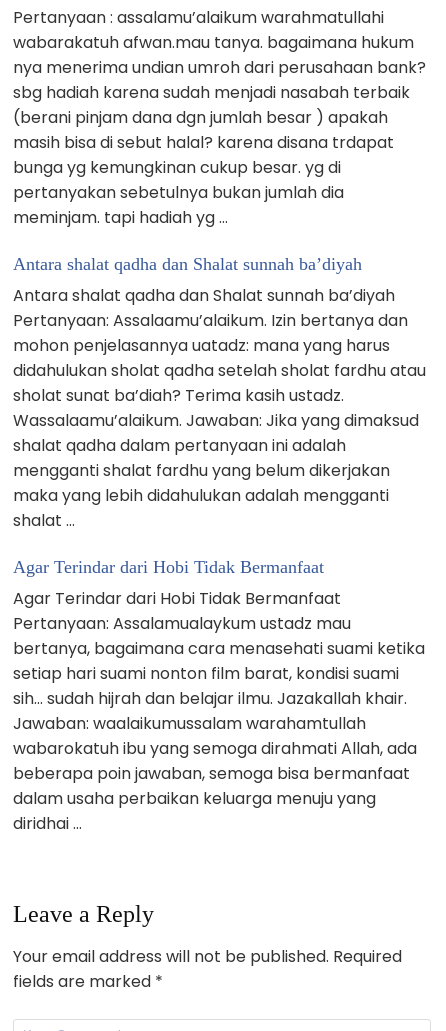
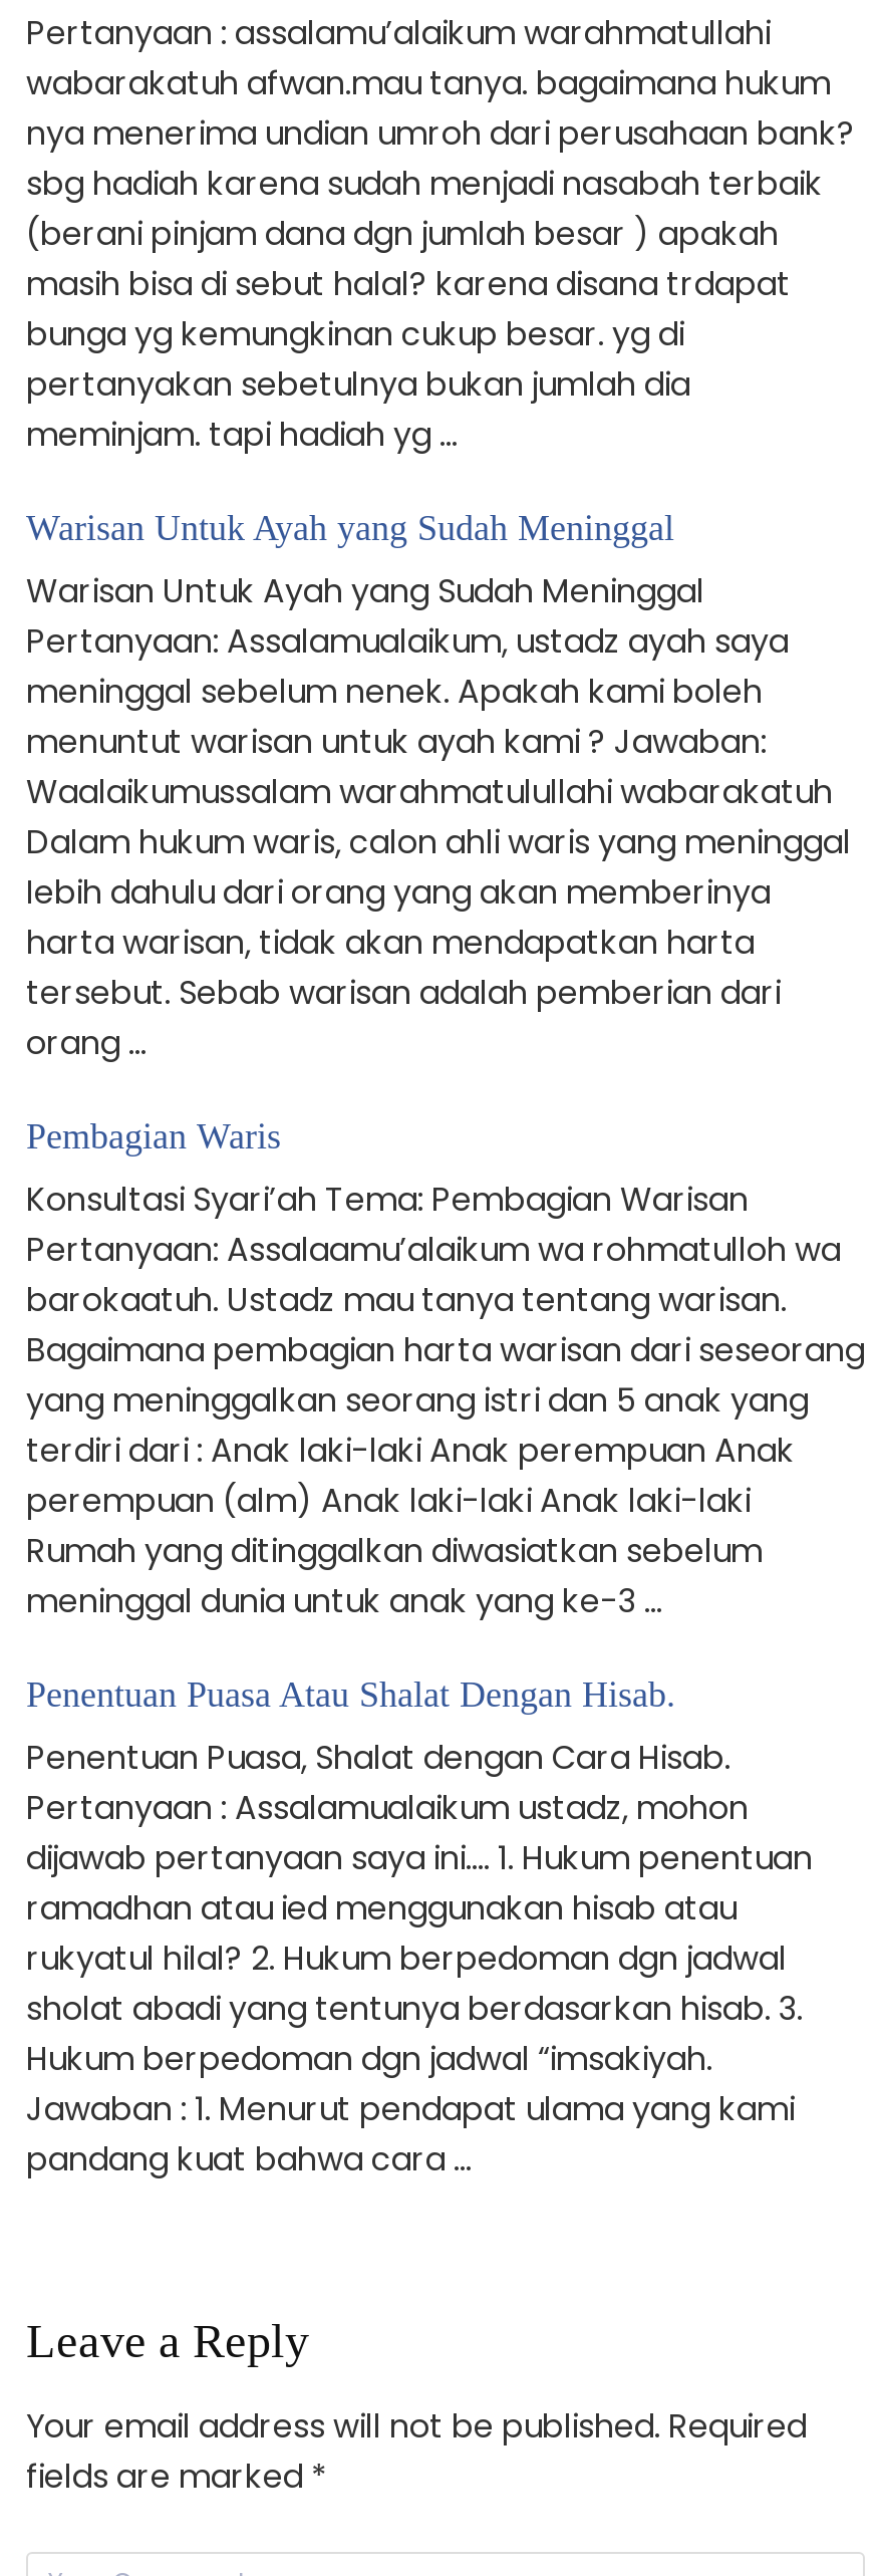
[13,254,426,835] Antara shalat qadha dan Shalat sunnah ba’diyah | Antara shalat qadha dan Shalat sunnah ba’diyah | Pertanyaan: Assalaamu’alaikum. Izin bertanya dan | mohon penjelasannya uatadz: mana yang harus | didahulukan sholat qadha setelah sholat fardhu atau | sholat sunat ba’diah? Terima kasih ustadz. | Wassalaamu’alaikum. Jawaban: Jika yang dimaksud | shalat qadha dalam pertanyaan ini adalah | mengganti shalat fardhu yang belum dikerjakan | maka yang lebih didahulukan adalah mengganti | shalat … | Agar Terindar dari Hobi Tidak Bermanfaat | Agar Terindar dari Hobi Tidak Bermanfaat | Pertanyaan: Assalamualaykum ustadz mau | bertanya, bagaimana cara menasehati suami ketika | setiap hari suami nonton film barat, kondisi suami | sih… sudah hijrah dan belajar ilmu. Jazakallah khair. | Jawaban: waalaikumussalam warahamtullah | wabarokatuh ibu yang semoga dirahmati Allah, ada | beberapa poin jawaban, semoga bisa bermanfaat | dalam usaha perbaikan keluarga menuju yang | diridhai … -> [26,509,865,2183] Warisan Untuk Ayah yang Sudah Meninggal | Warisan Untuk Ayah yang Sudah Meninggal | Pertanyaan: Assalamualaikum, ustadz ayah saya | meninggal sebelum nenek. Apakah kami boleh | menuntut warisan untuk ayah kami ? Jawaban: | Waalaikumussalam warahmatulullahi wabarakatuh | Dalam hukum waris, calon ahli waris yang meninggal | Iebih dahulu dari orang yang akan memberinya | harta warisan, tidak akan mendapatkan harta | tersebut. Sebab warisan adalah pemberian dari | orang … | Pembagian Waris | Konsultasi Syari’ah Tema: Pembagian Warisan | Pertanyaan: Assalaamu’alaikum wa rohmatulloh wa | barokaatuh. Ustadz mau tanya tentang warisan. | Bagaimana pembagian harta warisan dari seseorang | yang meninggalkan seorang istri dan 5 anak yang | terdiri dari : Anak laki-laki Anak perempuan Anak | perempuan (alm) Anak laki-laki Anak laki-laki | Rumah yang ditinggalkan diwasiatkan sebelum | meninggal dunia untuk anak yang ke-3 … | Penentuan Puasa Atau Shalat Dengan Hisab. | Penentuan Puasa, Shalat dengan Cara Hisab. | Pertanyaan : Assalamualaikum ustadz, mohon | dijawab pertanyaan saya ini…. 1. Hukum penentuan | ramadhan atau ied menggunakan hisab atau | rukyatul hilal? 2. Hukum berpedoman dgn jadwal | sholat abadi yang tentunya berdasarkan hisab. 3. | Hukum berpedoman dgn jadwal “imsakiyah. | Jawaban : 1. Menurut pendapat ulama yang kami | pandang kuat bahwa cara …

